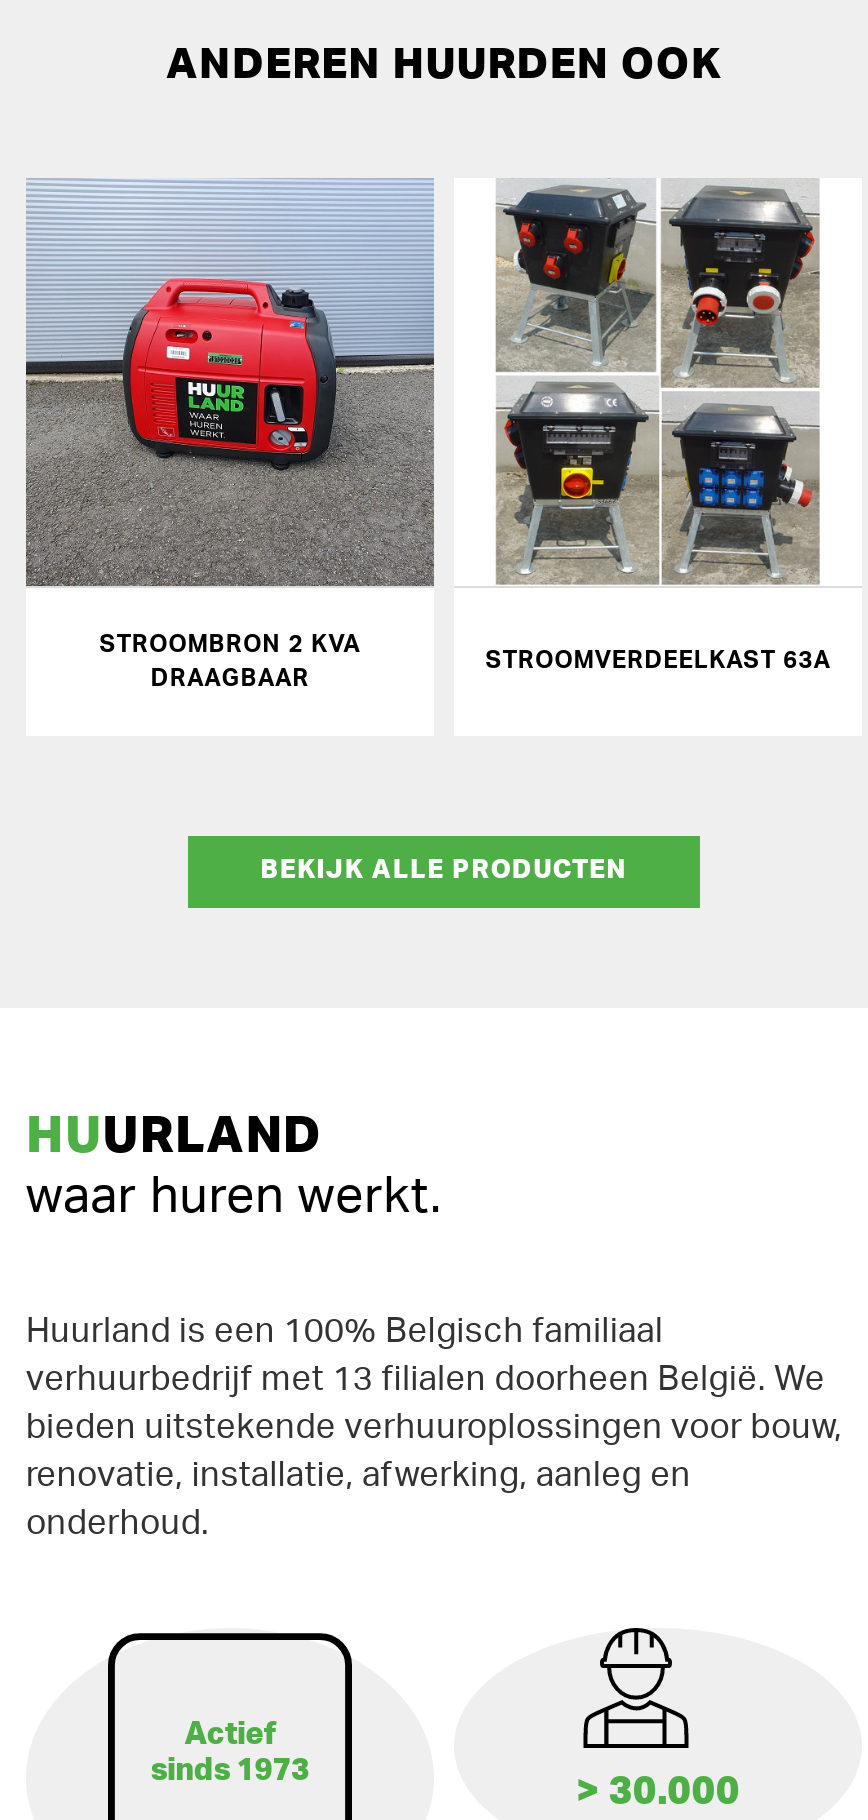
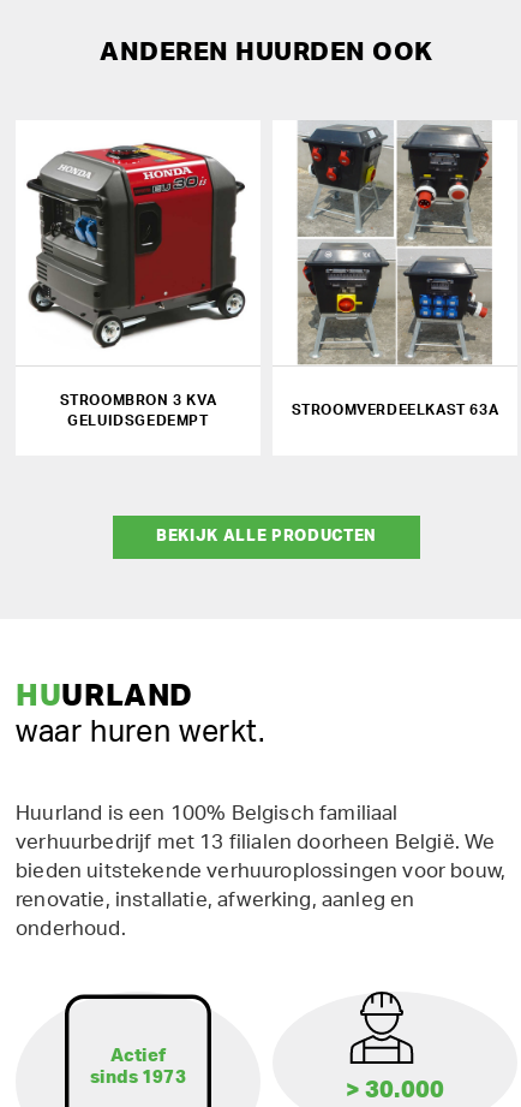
[24,178,436,690] [image] | STROOMBRON 2 KVA | DRAAGBAAR -> [16,120,260,428] [image] | STROOMBRON 3 KVA | GELUIDSGEDEMPT

